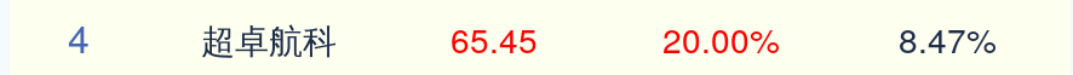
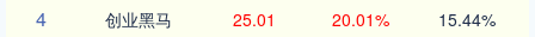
[201,15,995,63] 超卓航科 | 65.45 | 20.00% | 8.47% -> [105,7,495,31] 创业黑马 | 25.01 | 20.01% | 15.44%

